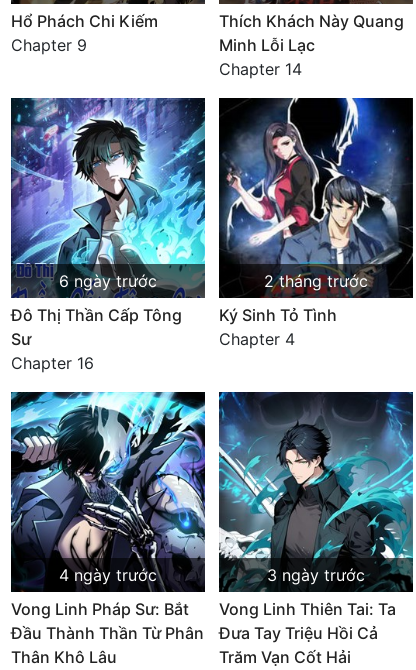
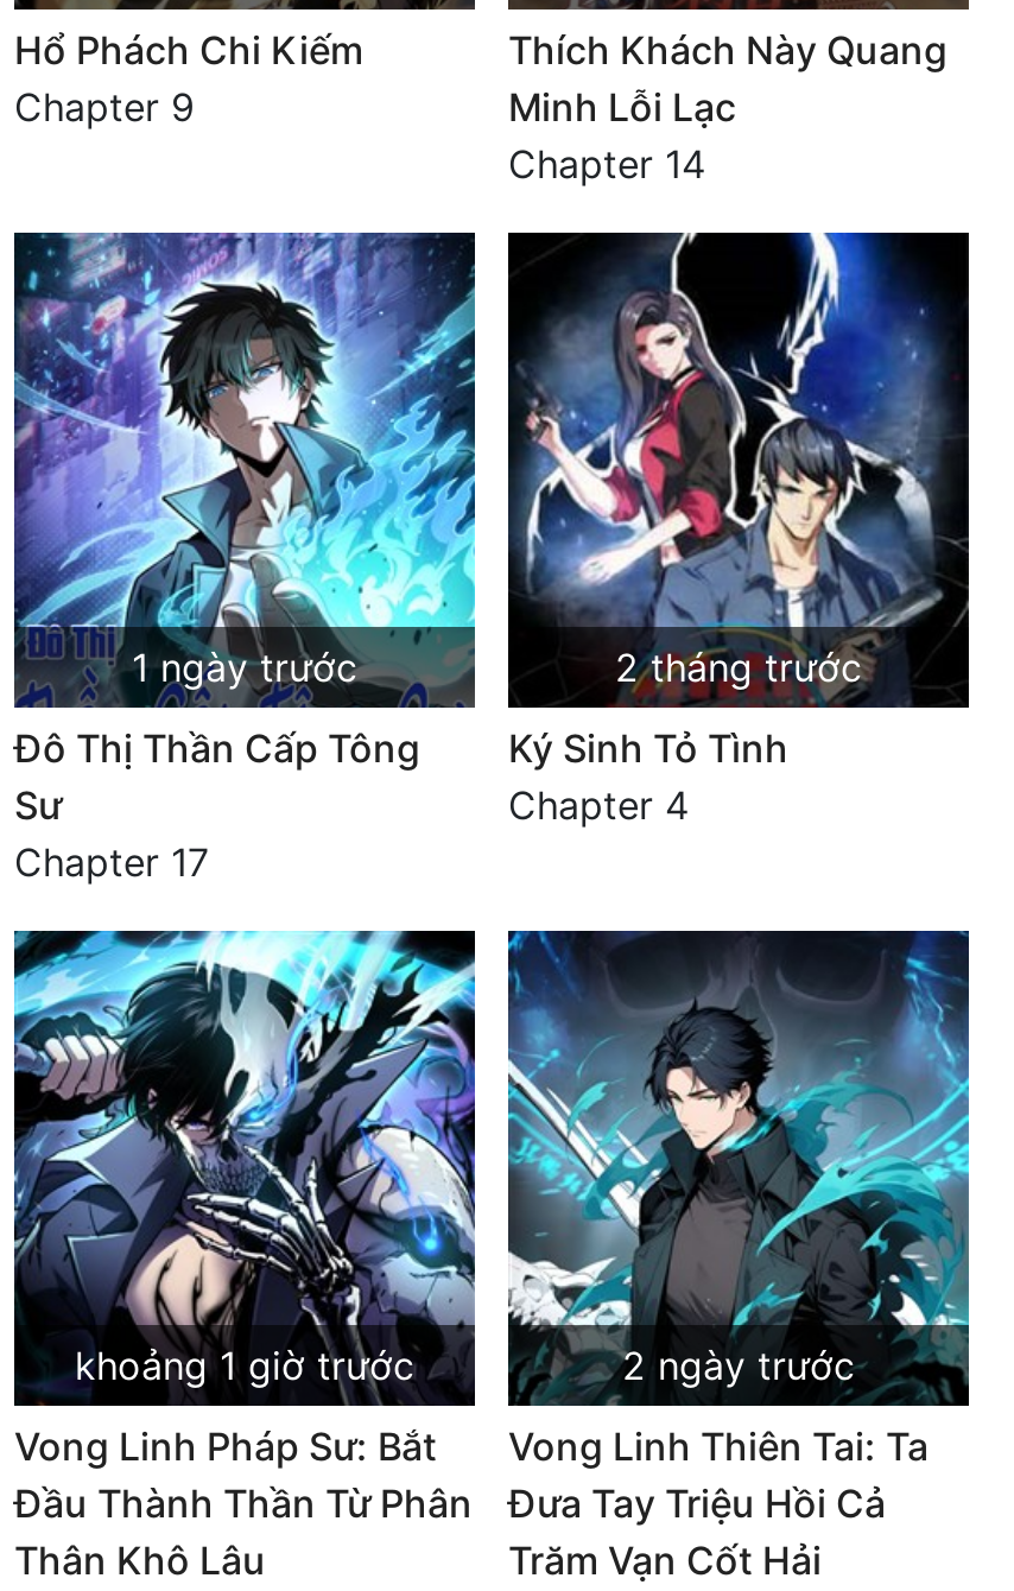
[59,271,157,291] 6 ngày trước -> [132,643,357,690] 1 ngày trước
[11,353,94,373] Chapter 16 -> [14,837,209,885] Chapter 17
[59,565,157,585] 4 ngày trước -> [75,1341,414,1388] khoảng 1 giờ trước
[267,565,365,585] 3 ngày trước -> [622,1341,855,1388] 2 ngày trước

